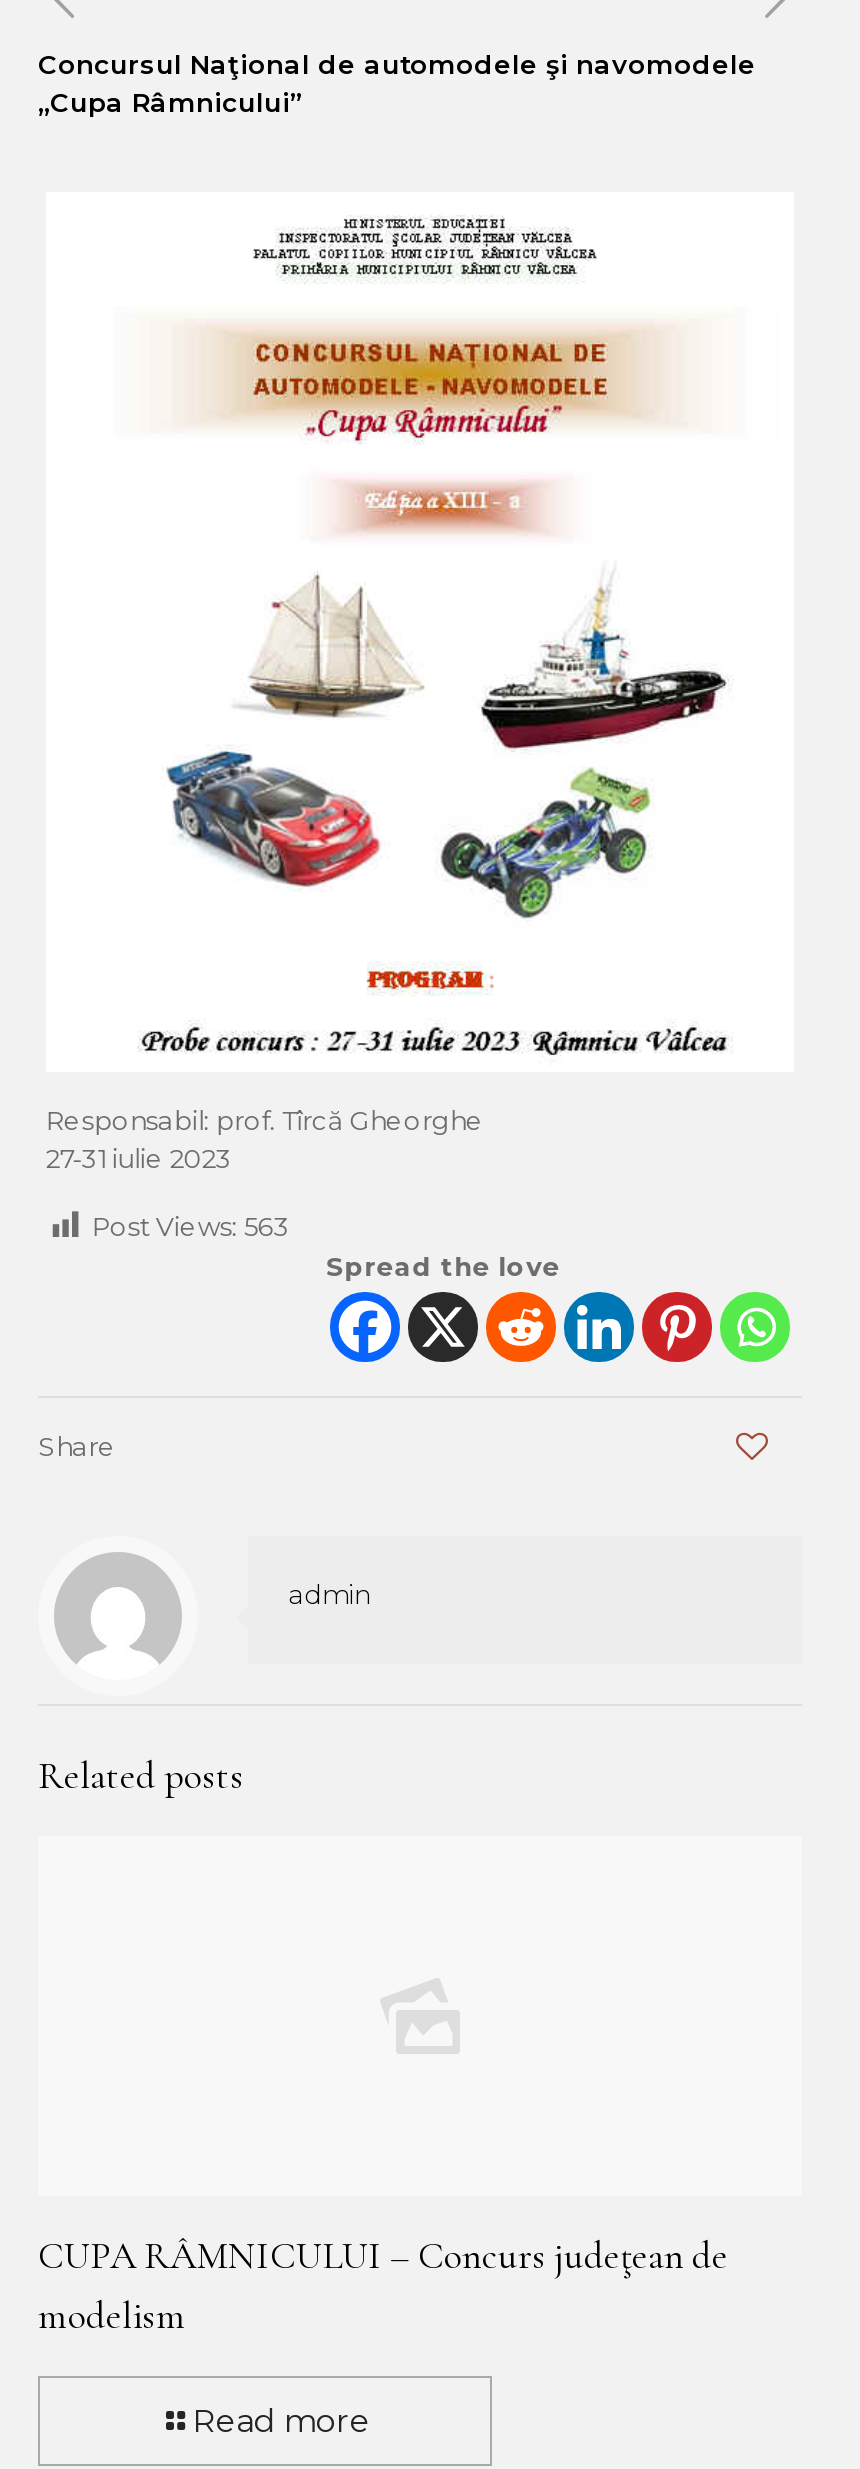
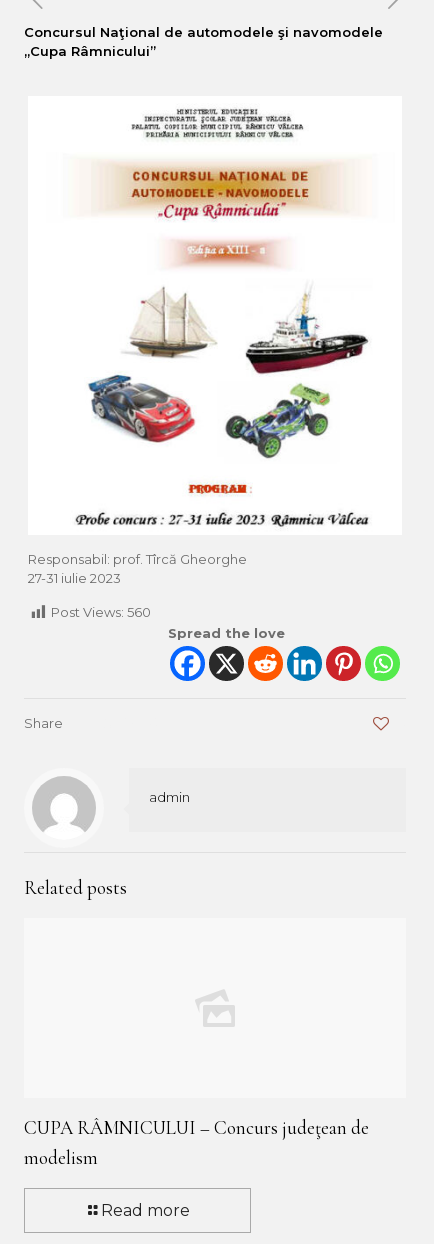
[92,1209,290,1241] Post Views: 563 -> [51,604,151,620] Post Views: 560

